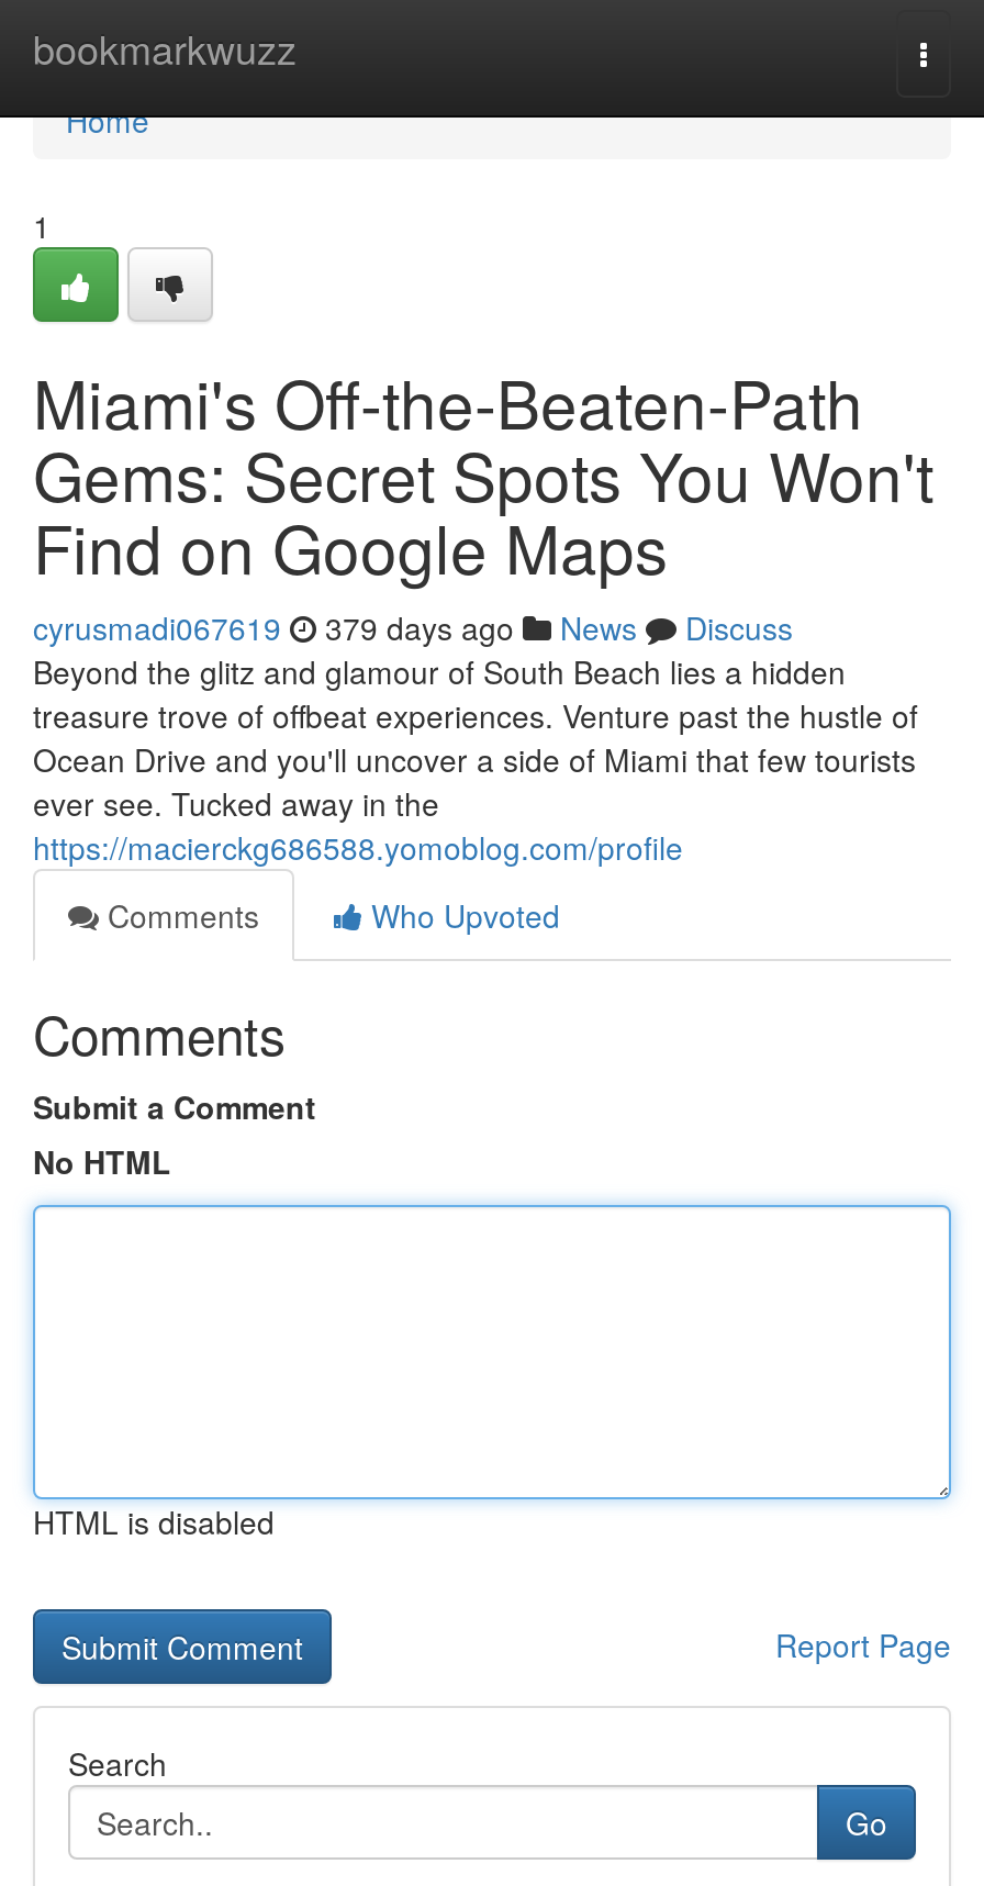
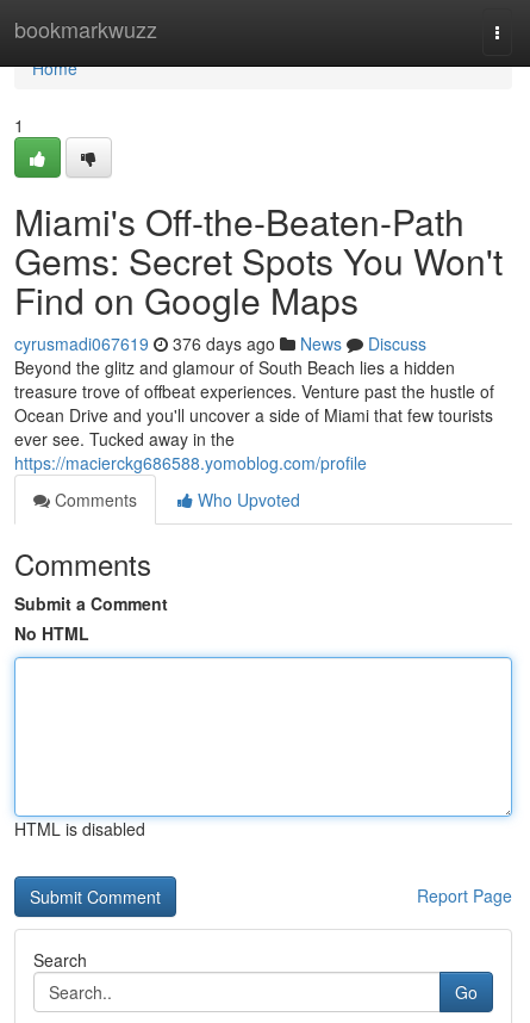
[33,605,793,649] cyrusmadi067619 379 days ago News Discuss -> [14,331,426,355] cyrusmadi067619 376 days ago News Discuss

